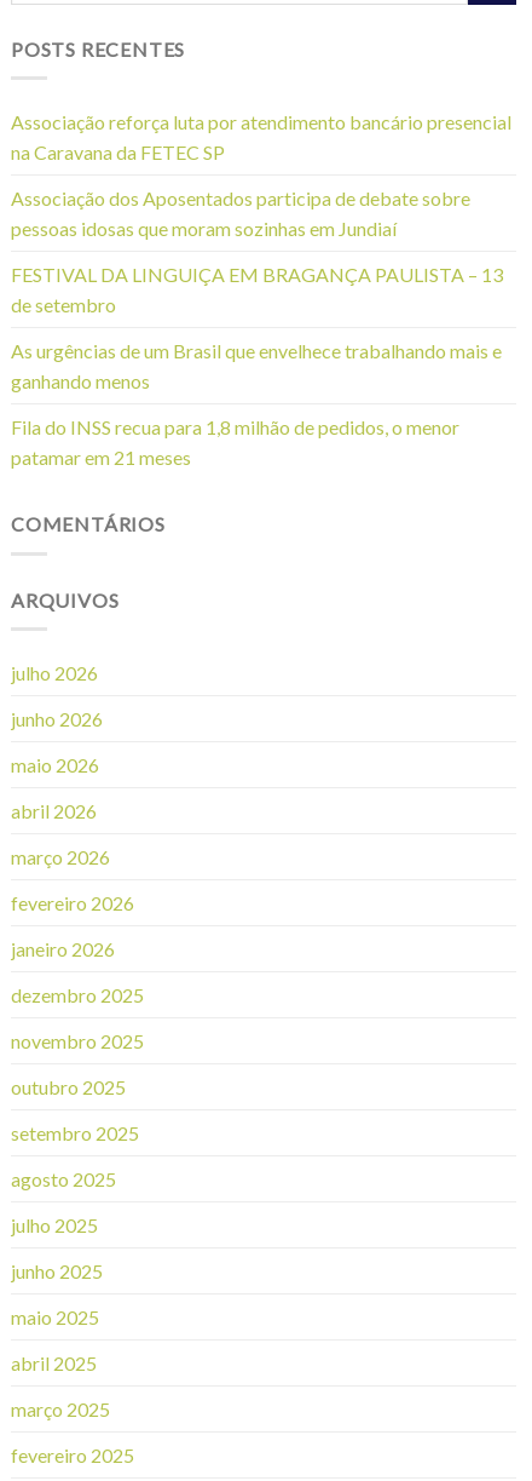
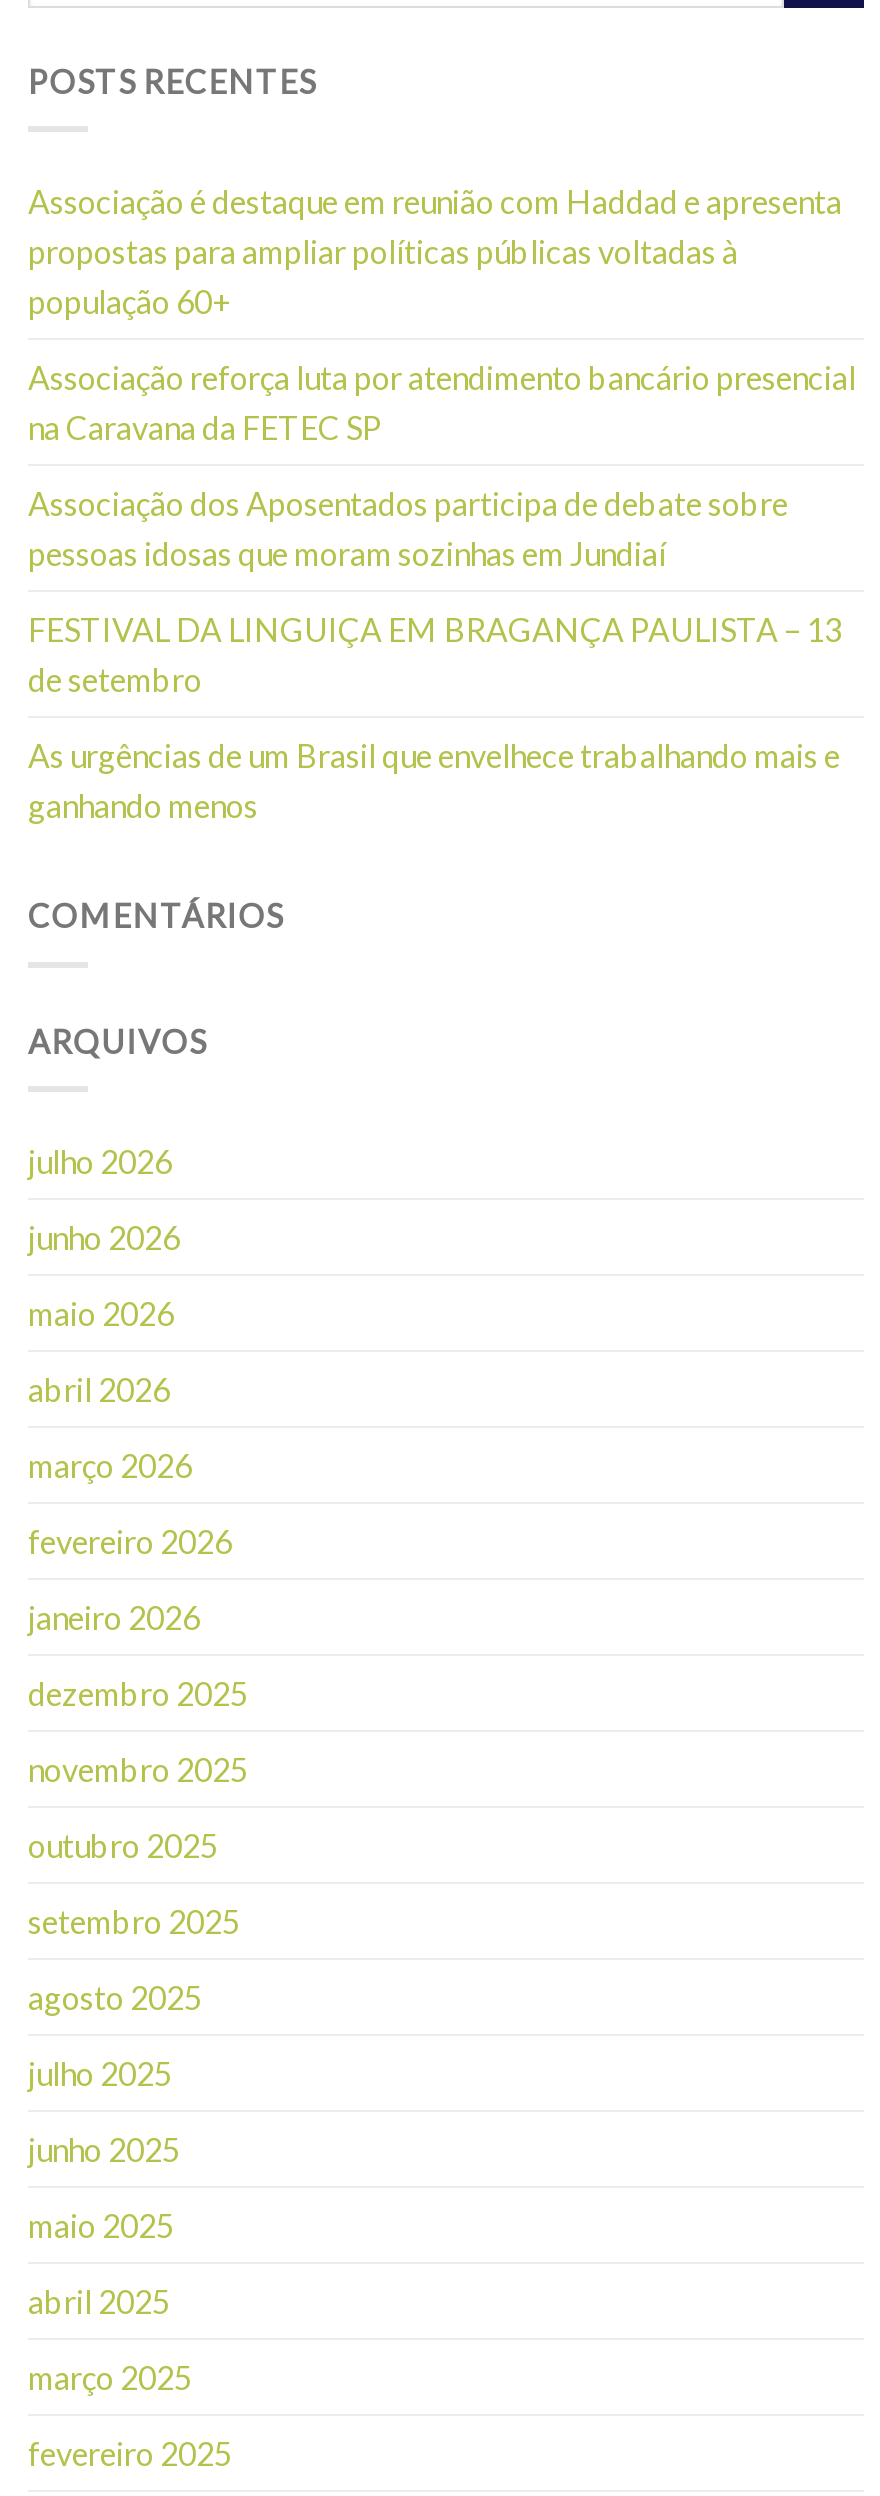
none -> [28,182,842,320] Associação é destaque em reunião com Haddad e apresenta | propostas para ampliar políticas públicas voltadas à | população 60+
moved [11,110,511,393] -> [28,358,856,824]: Associação reforça luta por atendimento bancário presencial | na Caravana da FETEC SP | Associação dos Aposentados participa de debate sobre | pessoas idosas que moram sozinhas em Jundiaí | FESTIVAL DA LINGUIÇA EM BRAGANÇA PAULISTA – 13 | de setembro | As urgências de um Brasil que envelhece trabalhando mais e | ganhando menos
[11,416,459,469] Fila do INSS recua para 1,8 milhão de pedidos, o menor | patamar em 21 meses -> none

